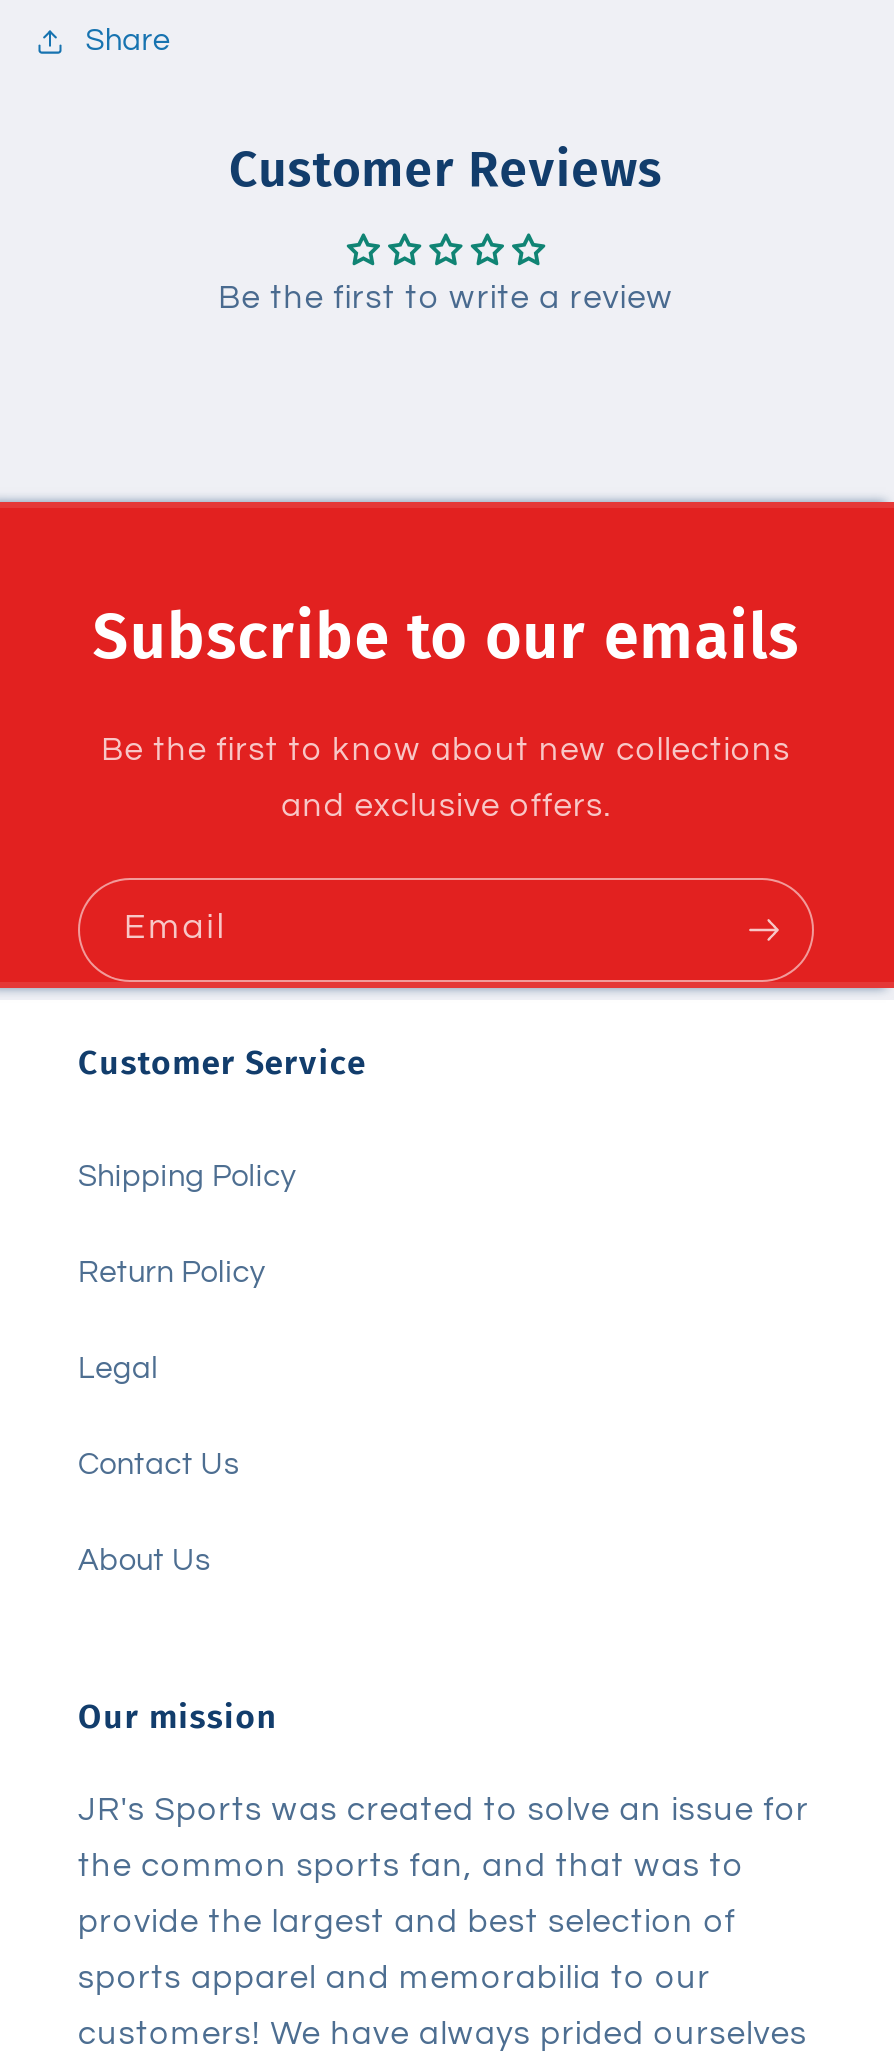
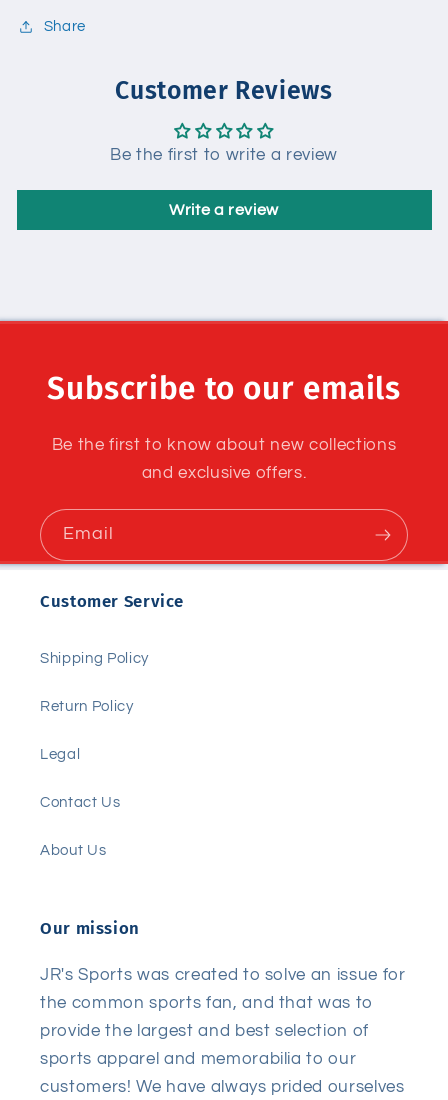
none -> [169,202,279,218] Write a review

